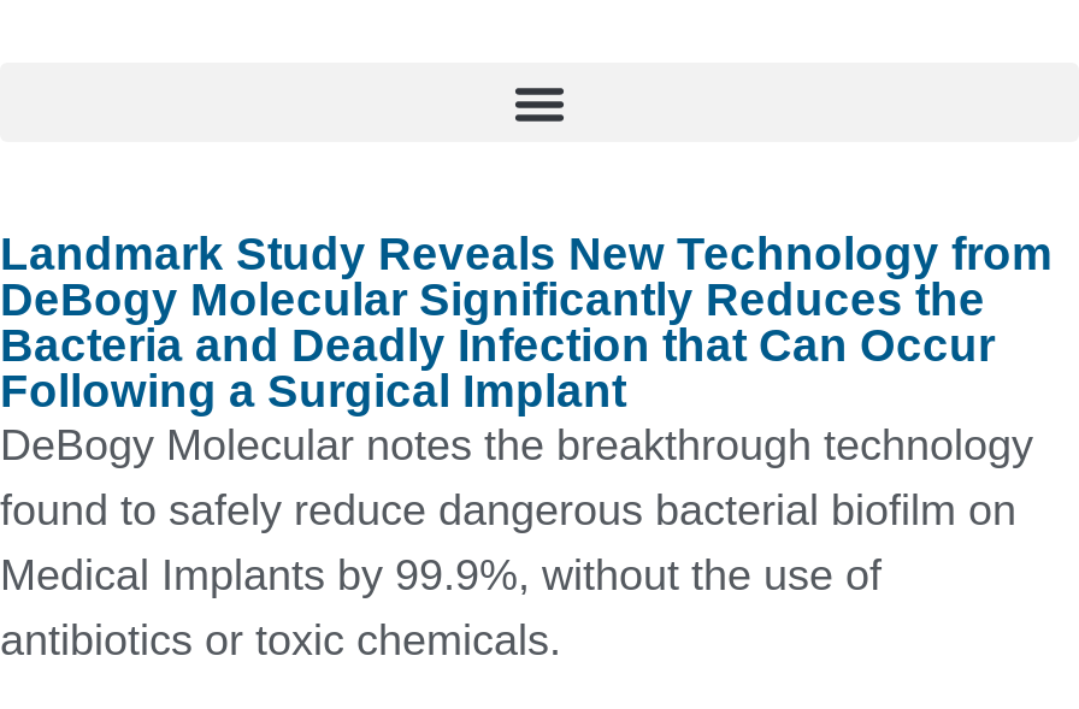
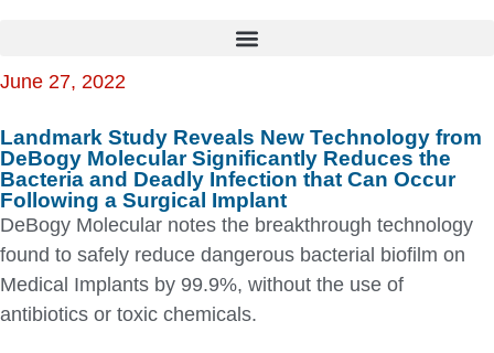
none -> [0,71,126,93] June 27, 2022

